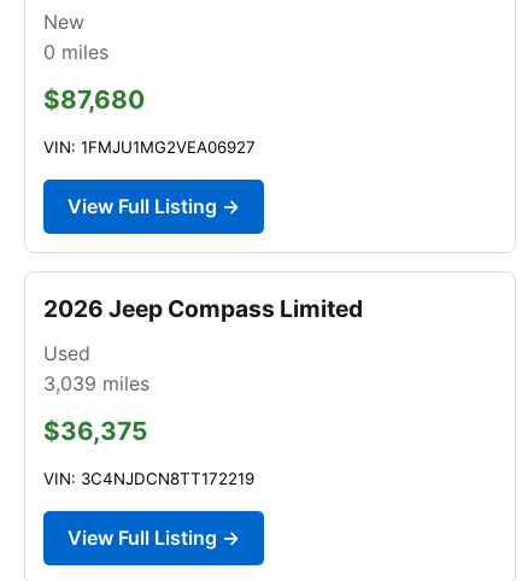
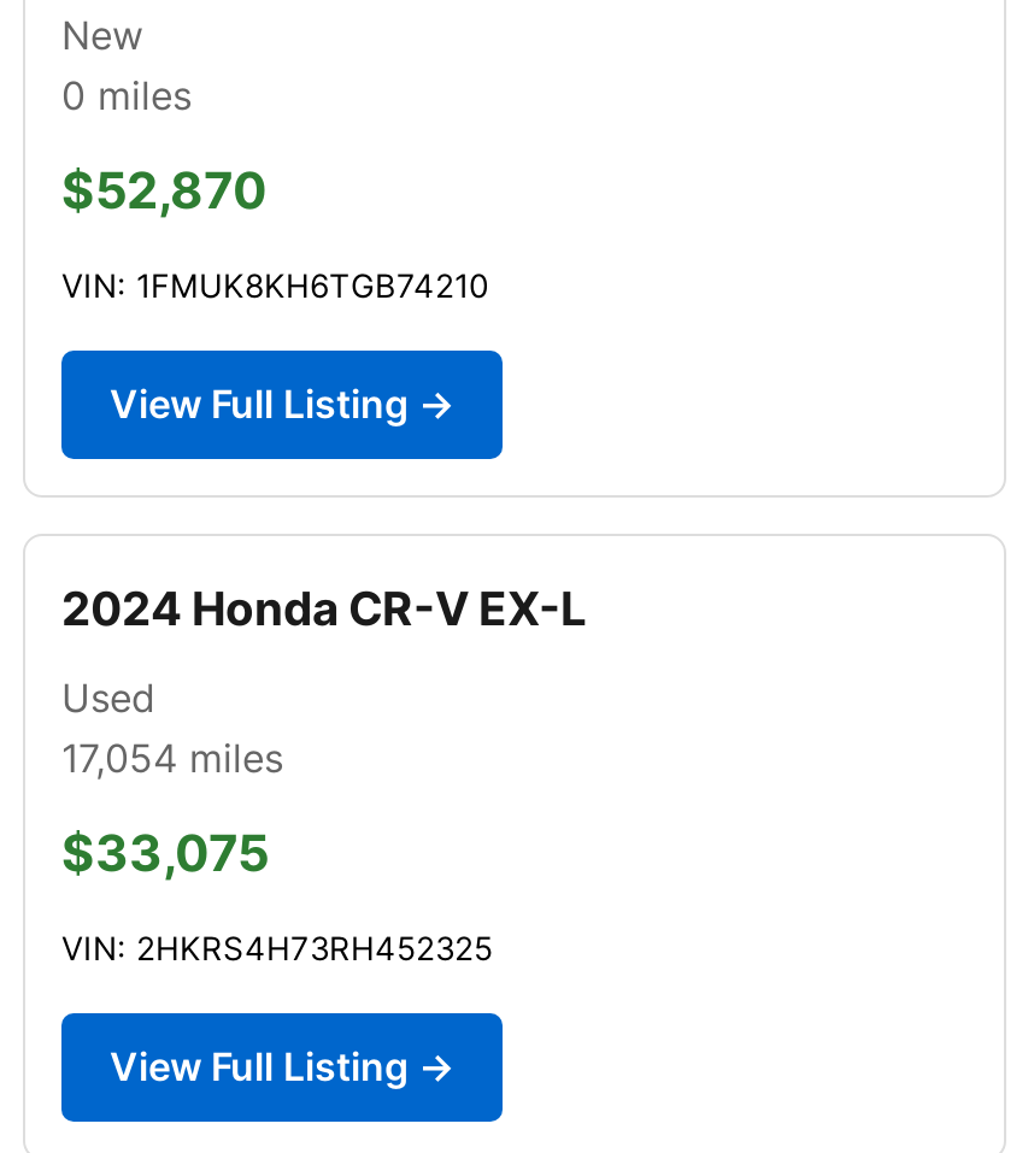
[43,84,145,114] $87,680 -> [61,160,266,220] $52,870
[43,137,256,157] VIN: 1FMJU1MG2VEA06927 -> [61,266,488,305] VIN: 1FMUK8KH6TGB74210
[43,294,363,323] 2026 Jeep Compass Limited -> [61,579,587,637] 2024 Honda CR-V EX-L
[43,371,149,395] 3,039 miles -> [61,733,283,782] 17,054 miles
[43,416,147,446] $36,375 -> [61,823,269,883] $33,075
[43,469,254,488] VIN: 3C4NJDCN8TT172219 -> [61,929,493,967] VIN: 2HKRS4H73RH452325

